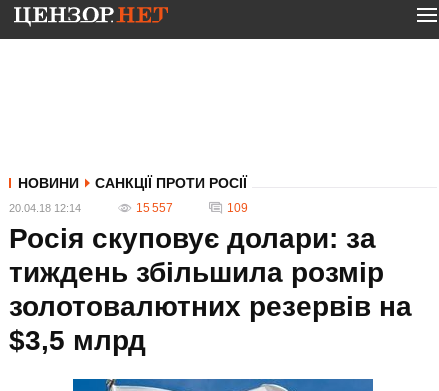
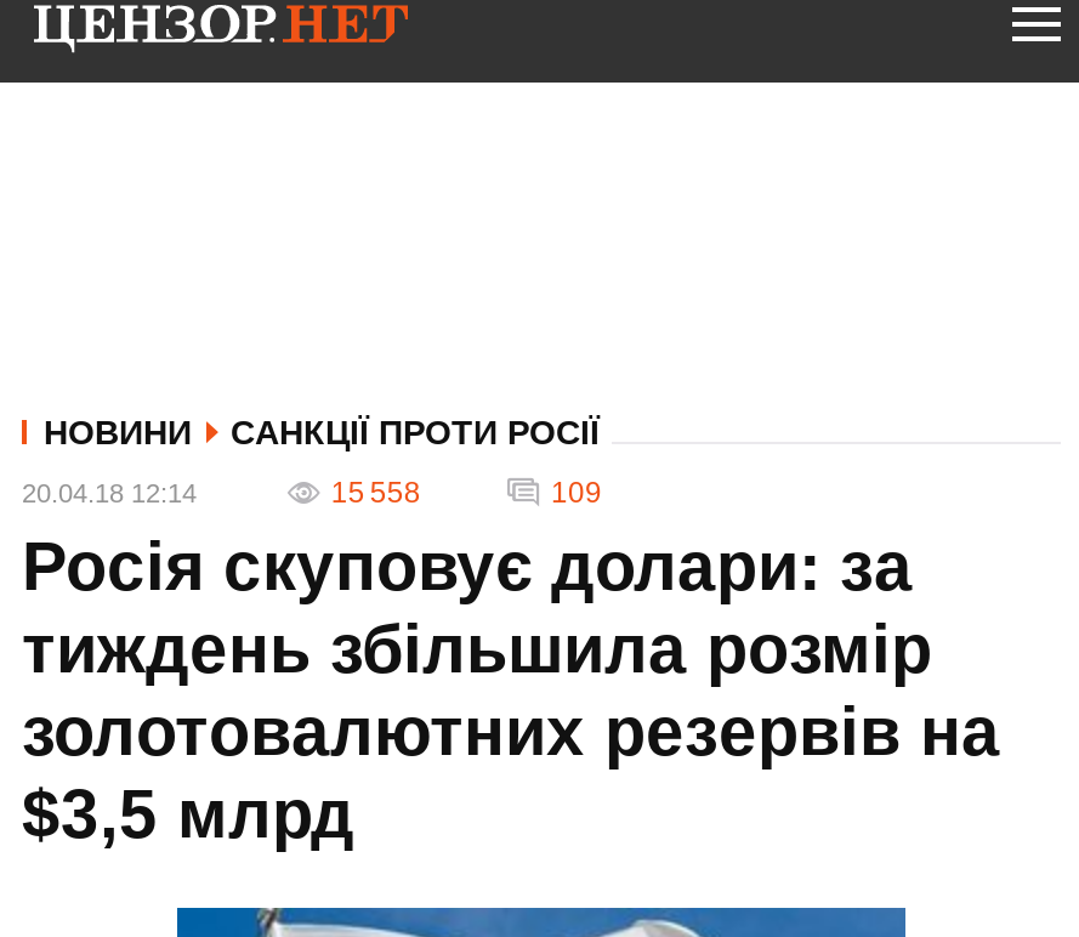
[136,201,173,215] 15 557 -> [331,475,421,509] 15 558

